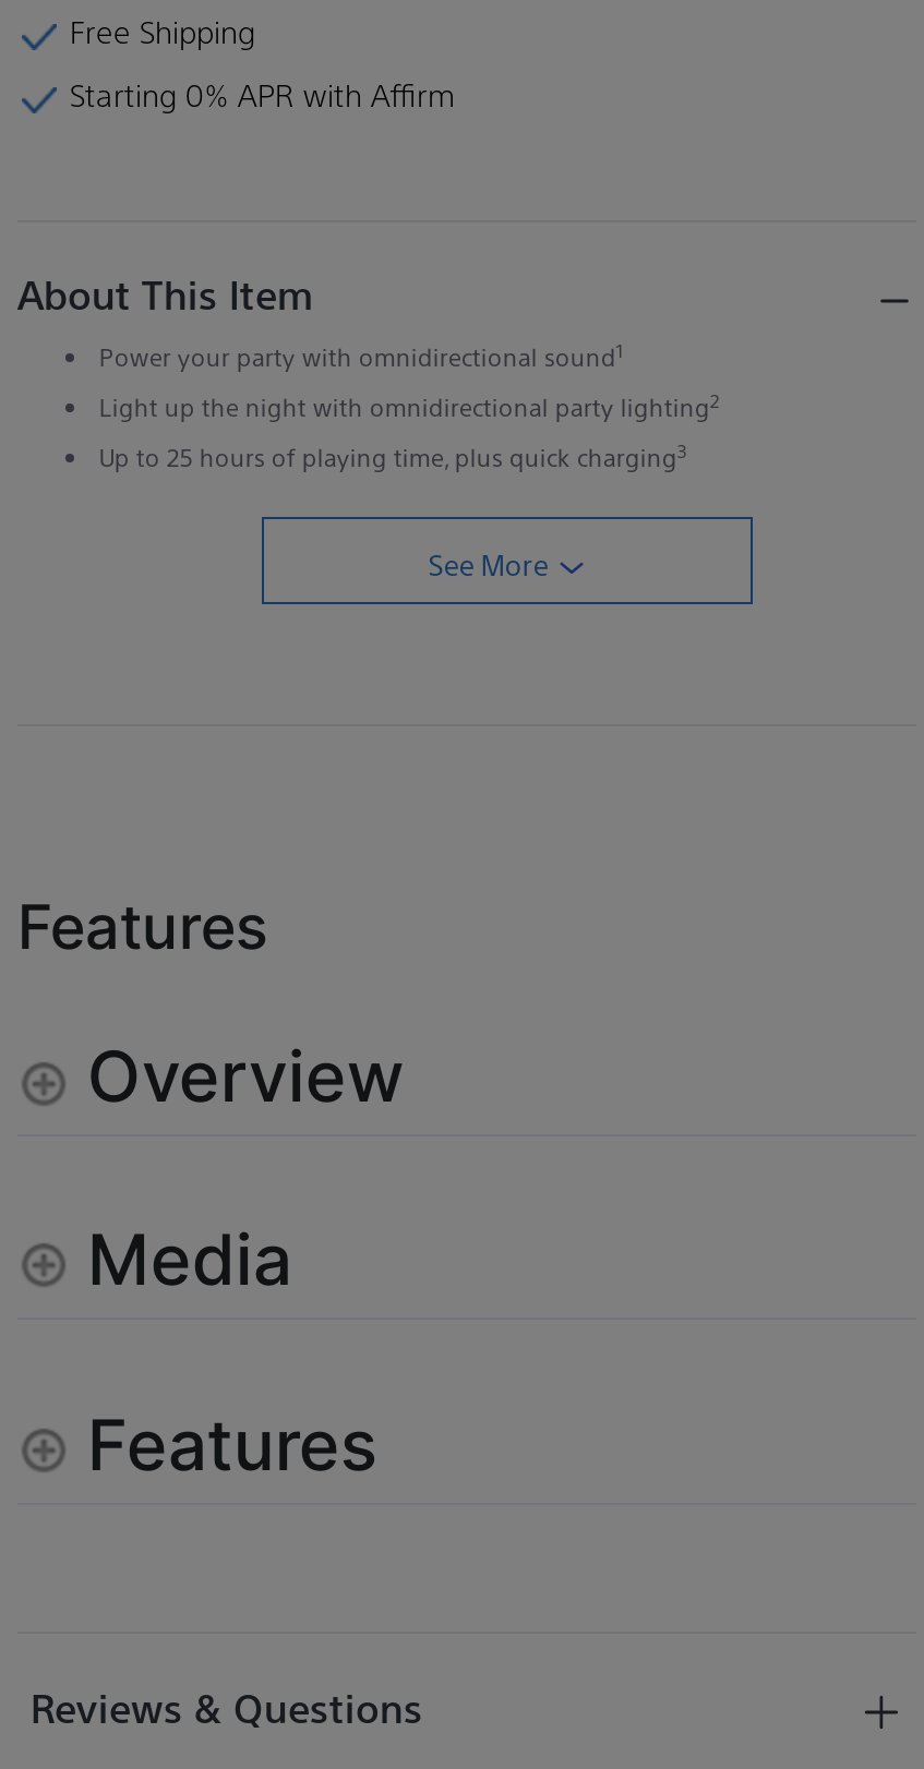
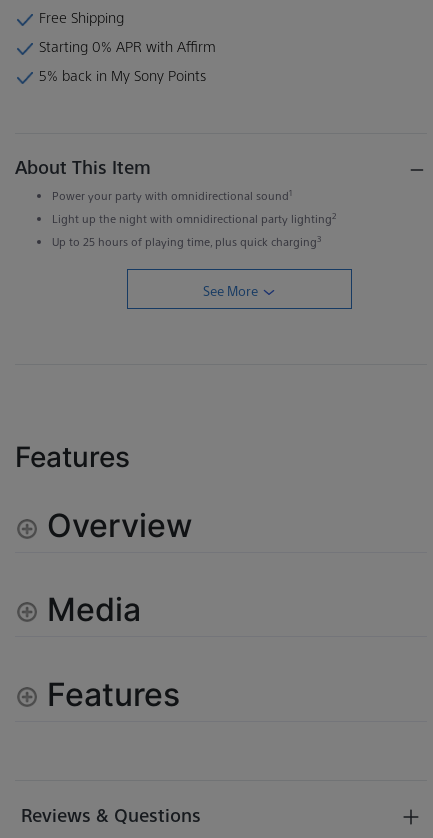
none -> [35,66,206,84] 5% back in My Sony Points

